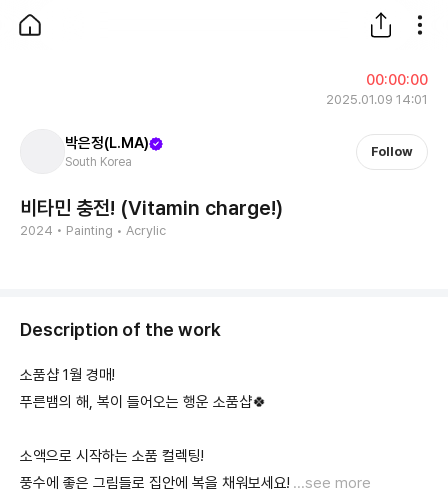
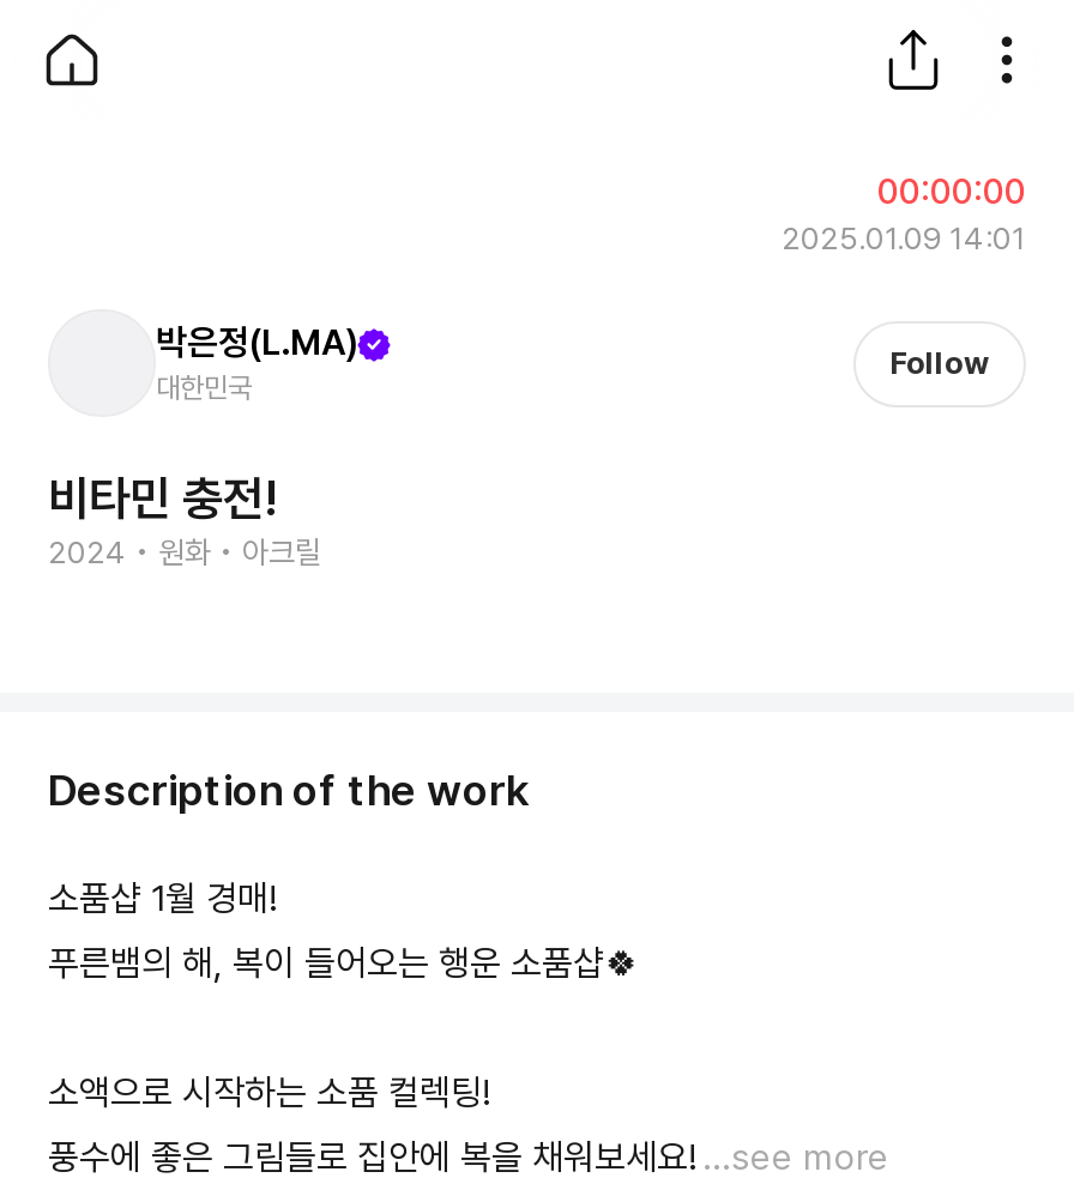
[65,155,132,169] South Korea -> [156,372,252,405] 대한민국
[20,196,283,238] 비타민 충전! (Vitamin charge!) | 2024 • Painting • Acrylic -> [48,470,321,570] 비타민 충전! | 2024 • 원화 • 아크릴

